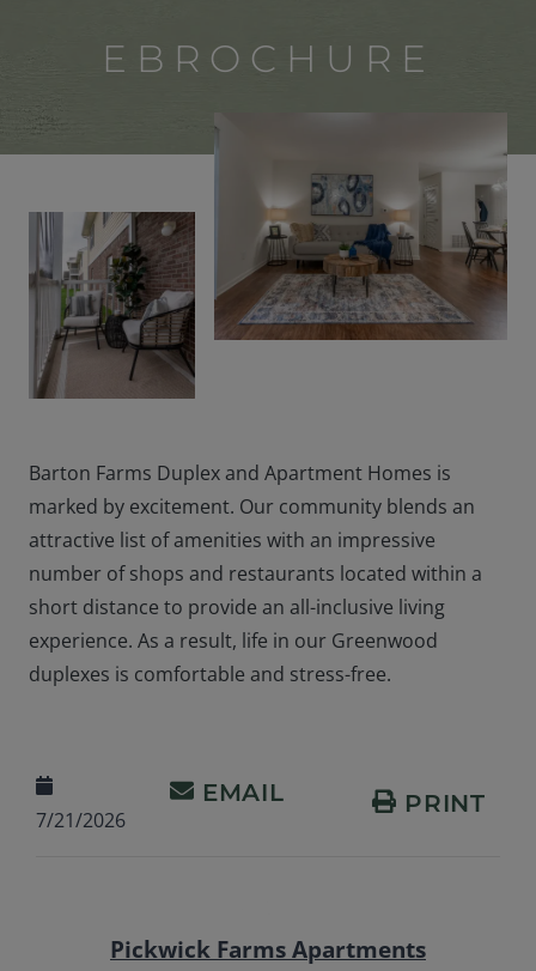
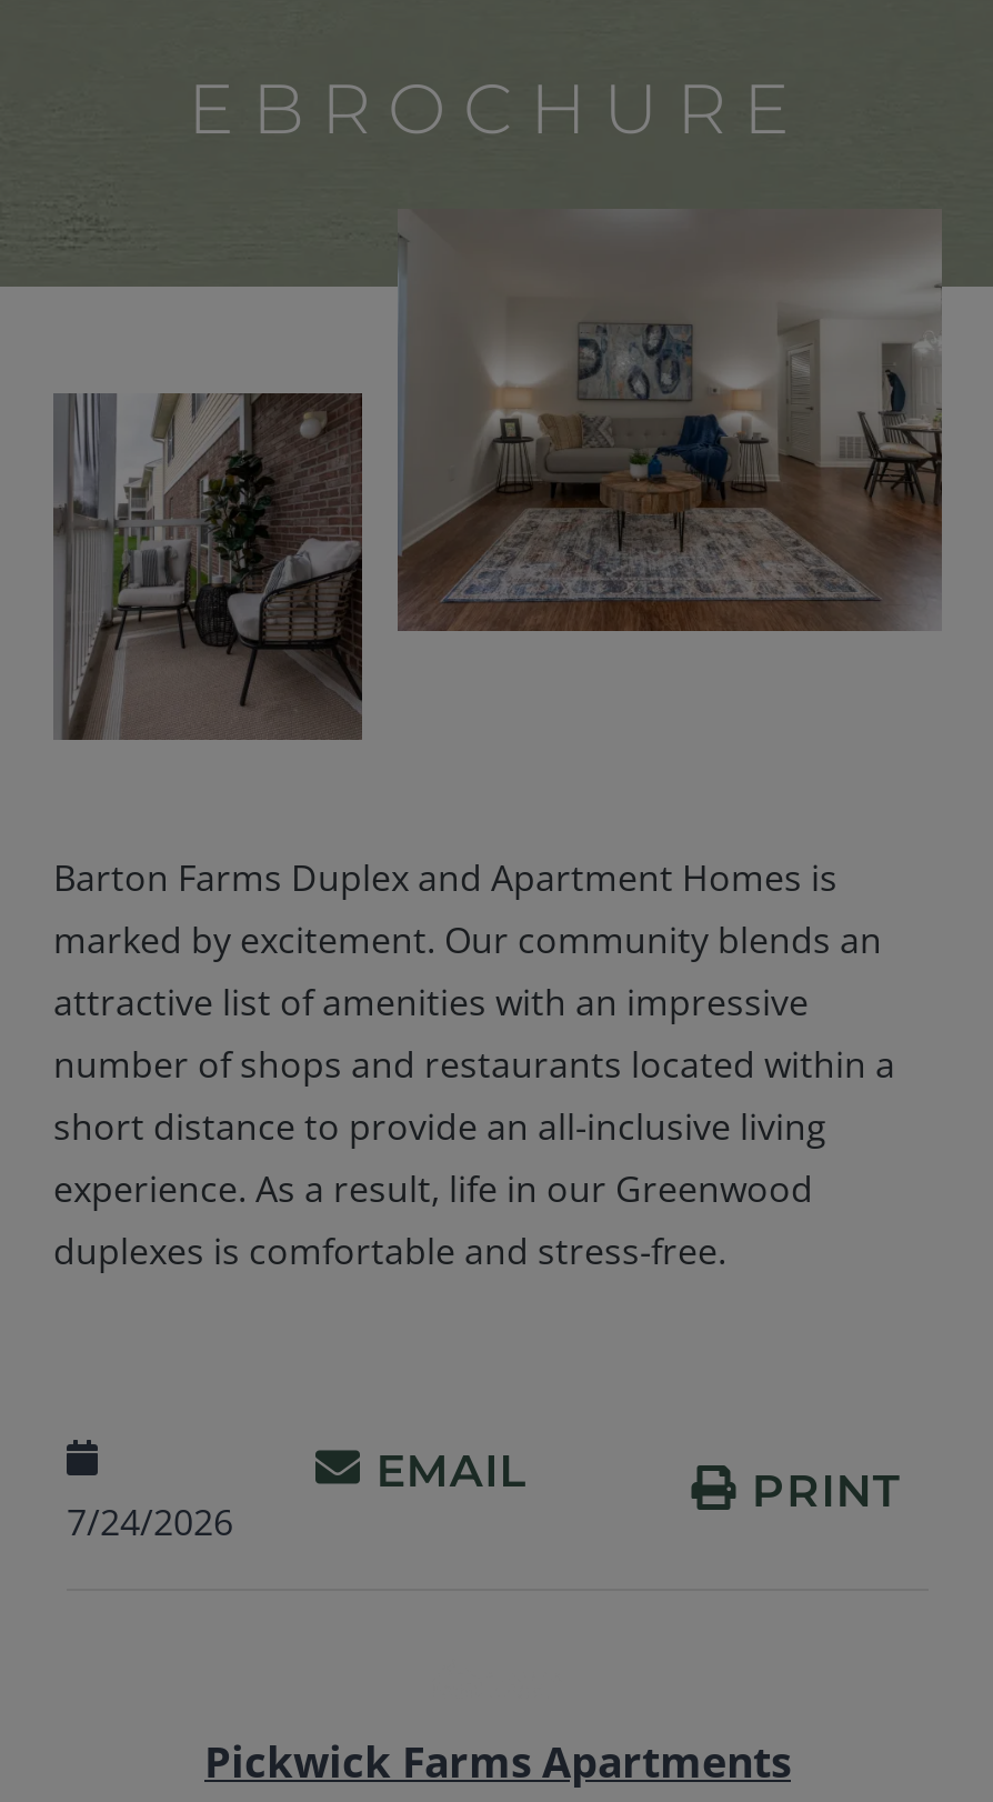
[36,807,126,834] 7/21/2026 -> [67,1498,233,1547] 7/24/2026

